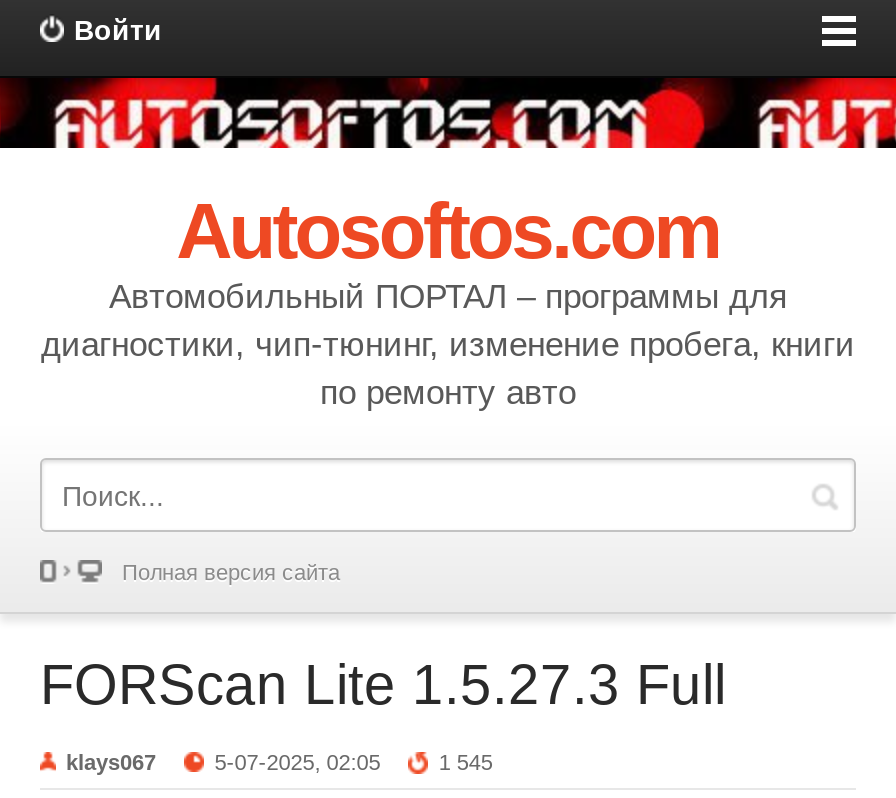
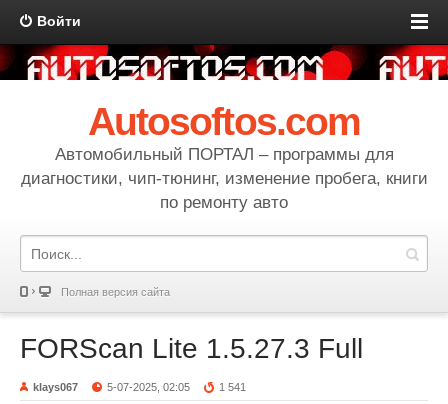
[439,750,493,774] 1 545 -> [219,381,246,393] 1 541

